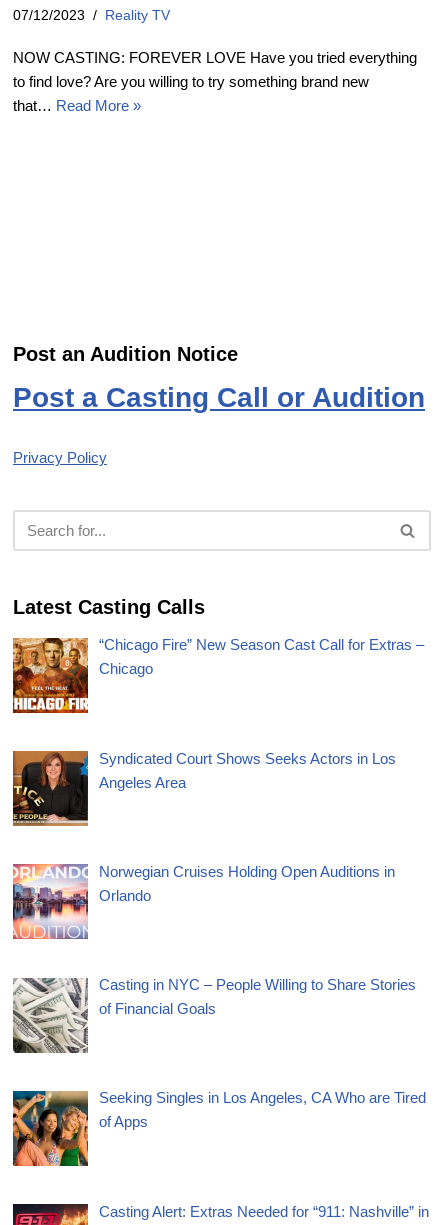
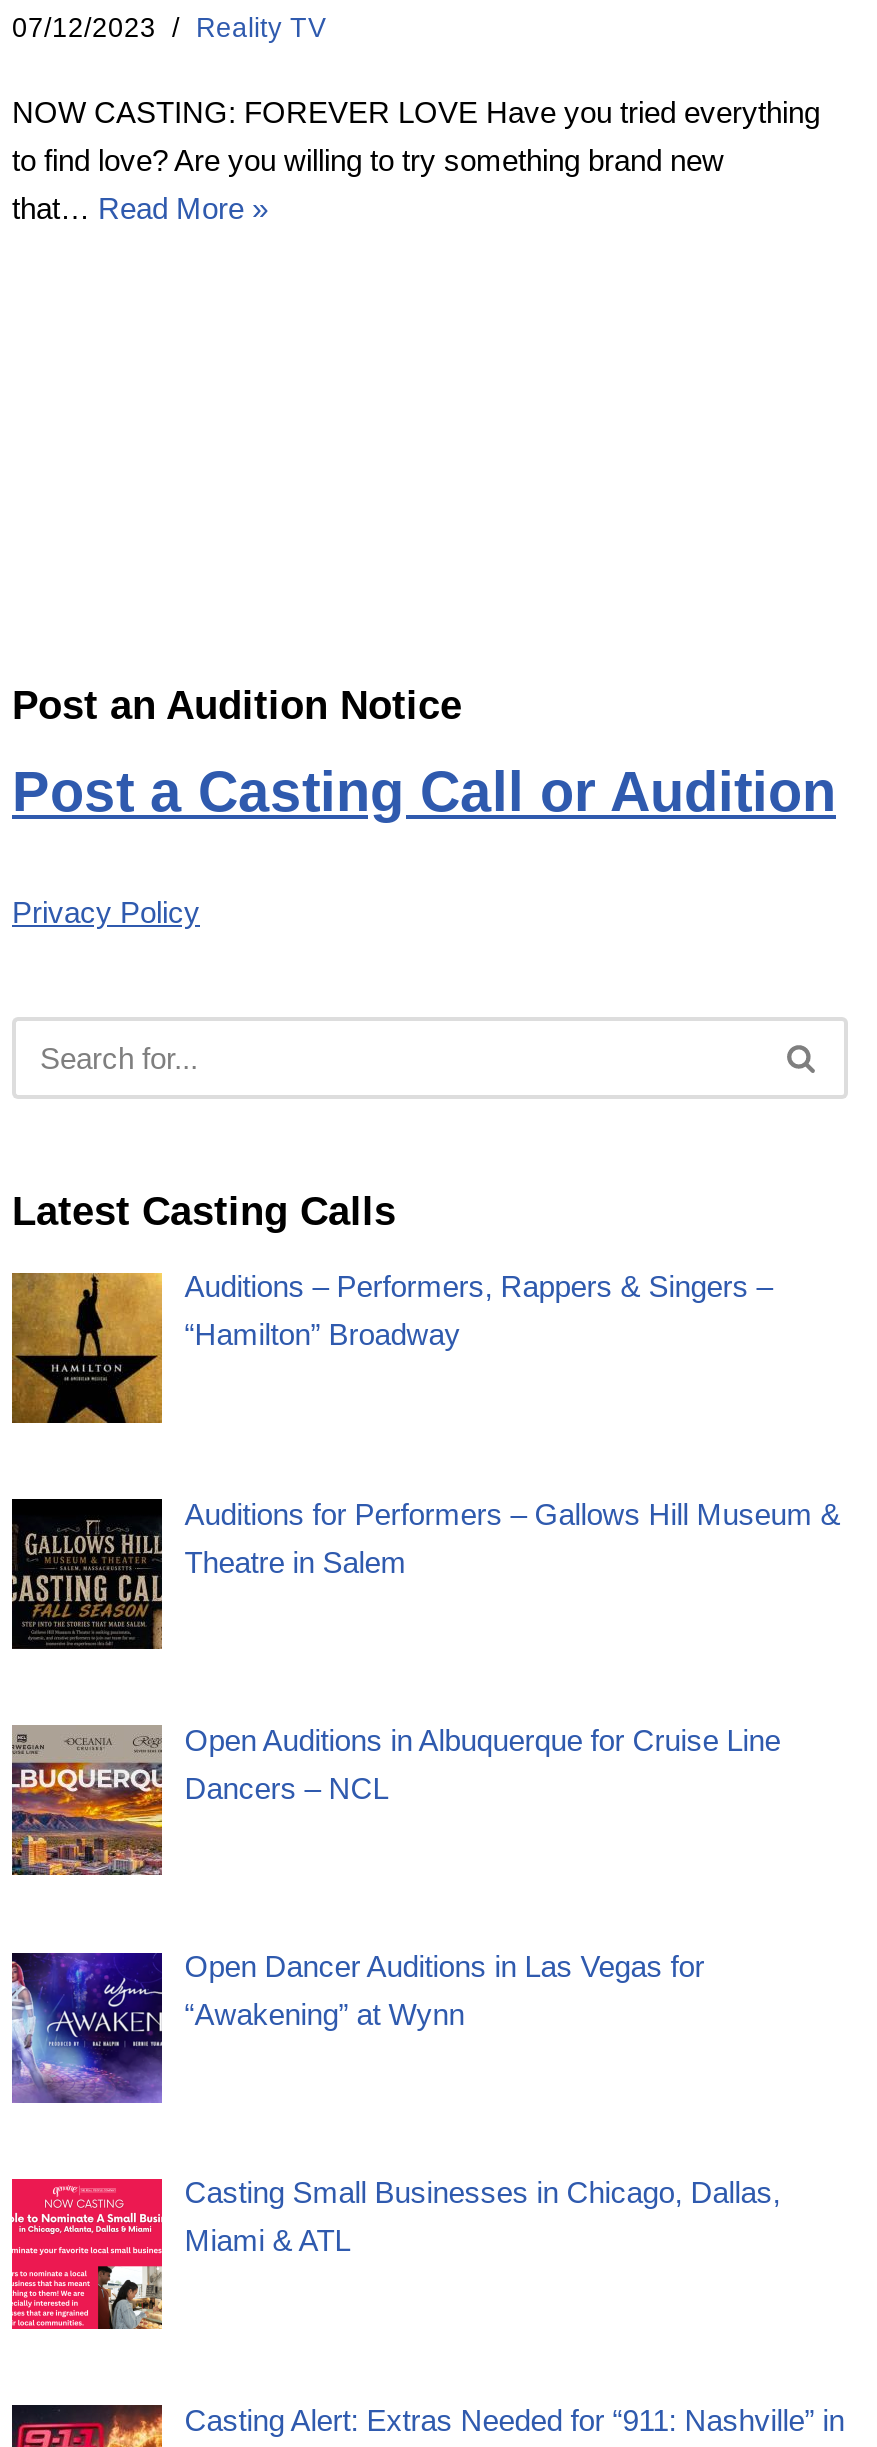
[12,636,424,714] [image] | “Chicago Fire” New Season Cast Call for Extras – | Chicago -> [12,1270,772,1425] [image] | Auditions – Performers, Rappers & Singers – | “Hamilton” Broadway
[12,750,396,827] [image] | Syndicated Court Shows Seeks Actors in Los | Angeles Area -> [10,1496,840,1651] [image] | Auditions for Performers – Gallows Hill Museum & | Theatre in Salem
[12,863,395,940] [image] | Norwegian Cruises Holding Open Auditions in | Orlando -> [10,1723,780,1877] [image] | Open Auditions in Albuquerque for Cruise Line | Dancers – NCL
[12,976,416,1054] [image] | Casting in NYC – People Willing to Share Stories | of Financial Goals -> [10,1949,704,2105] [image] | Open Dancer Auditions in Las Vegas for | “Awakening” at Wynn
[12,1089,426,1167] [image] | Seeking Singles in Los Angeles, CA Who are Tired | of Apps -> [10,2176,780,2331] [image] | Casting Small Businesses in Chicago, Dallas, | Miami & ATL

